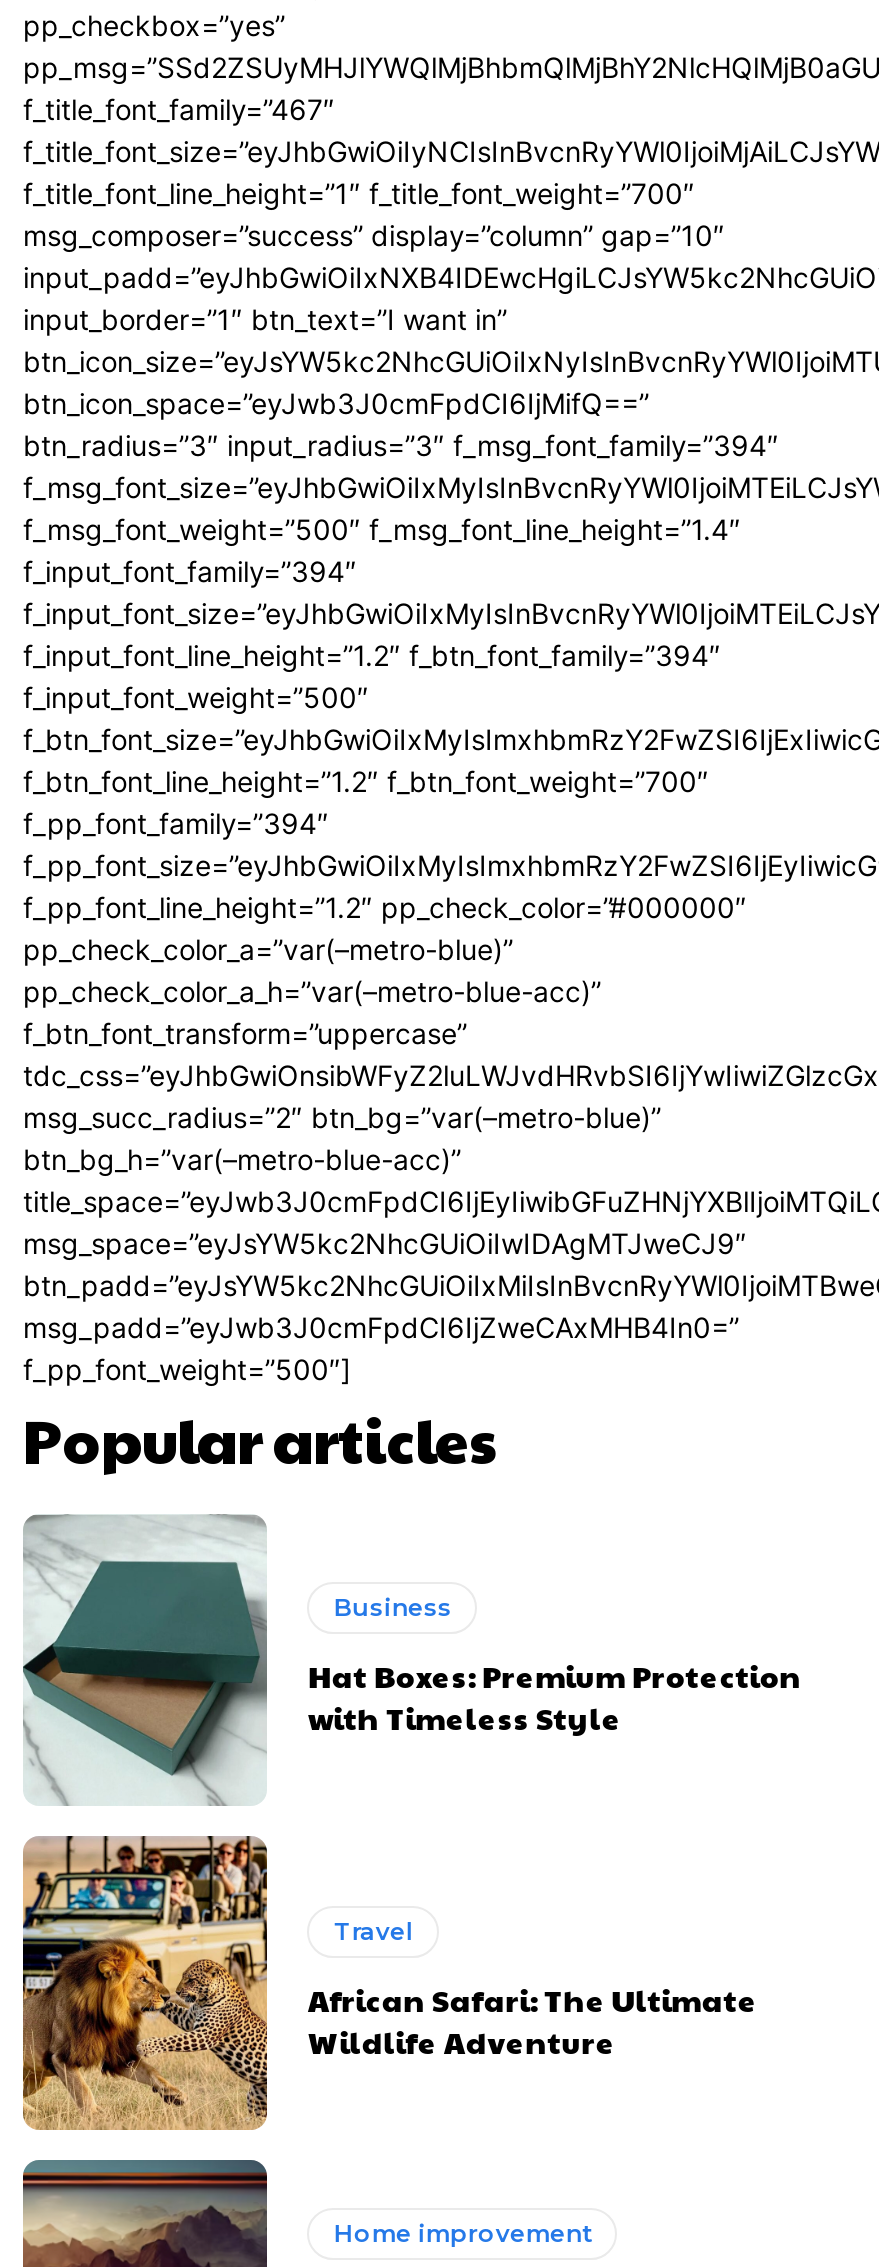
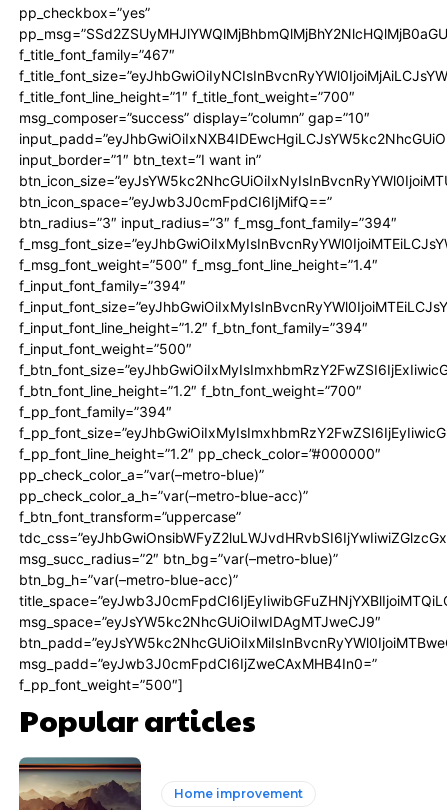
[23,1516,802,1808] [image] | Business | Hat Boxes: Premium Protection | with Timeless Style -> none
[21,1836,758,2134] [image] | Travel | African Safari: The Ultimate | Wildlife Adventure -> none

